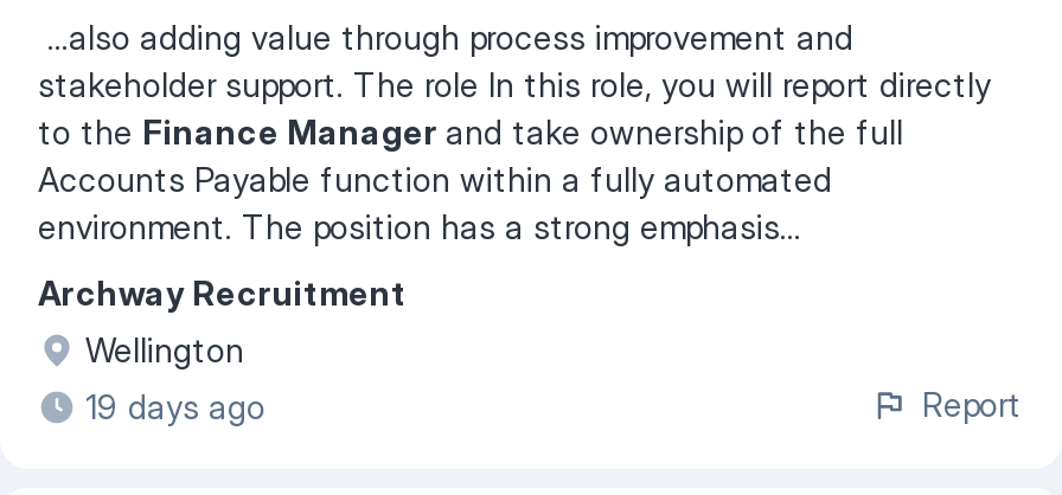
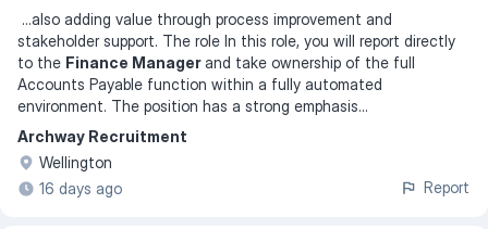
[85,386,265,426] 19 days ago -> [39,179,122,198] 16 days ago

